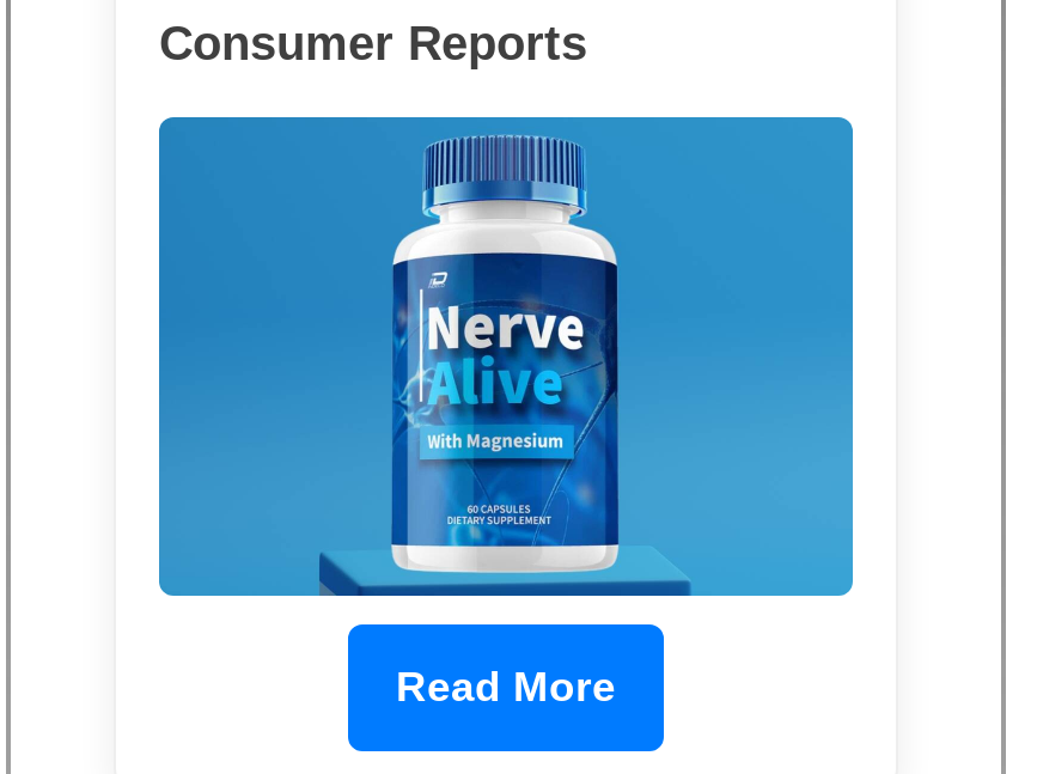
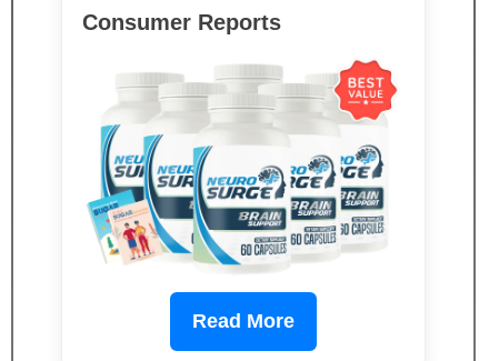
[157,114,855,599] [image] -> [82,56,405,279] [image]

